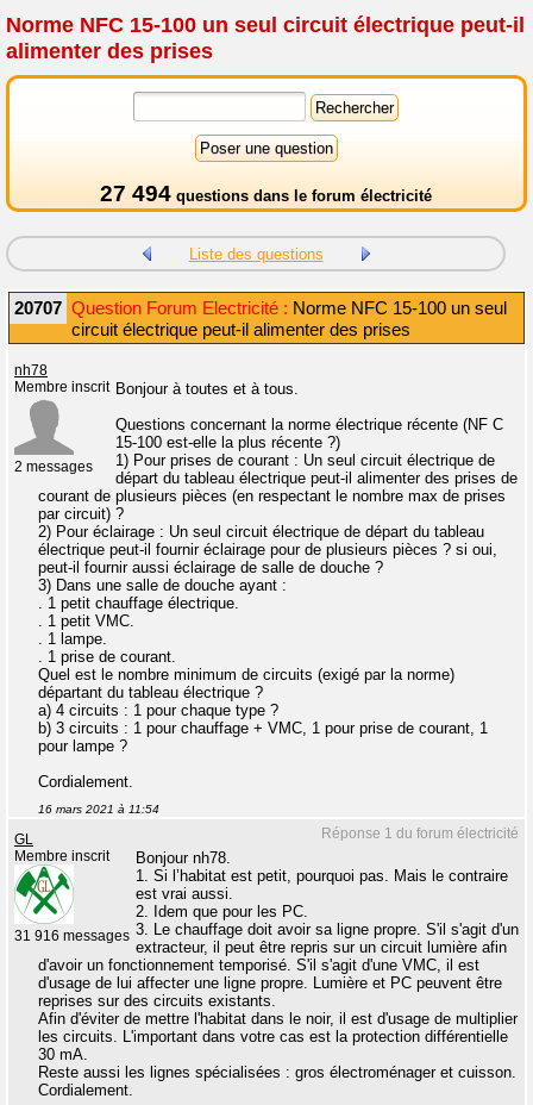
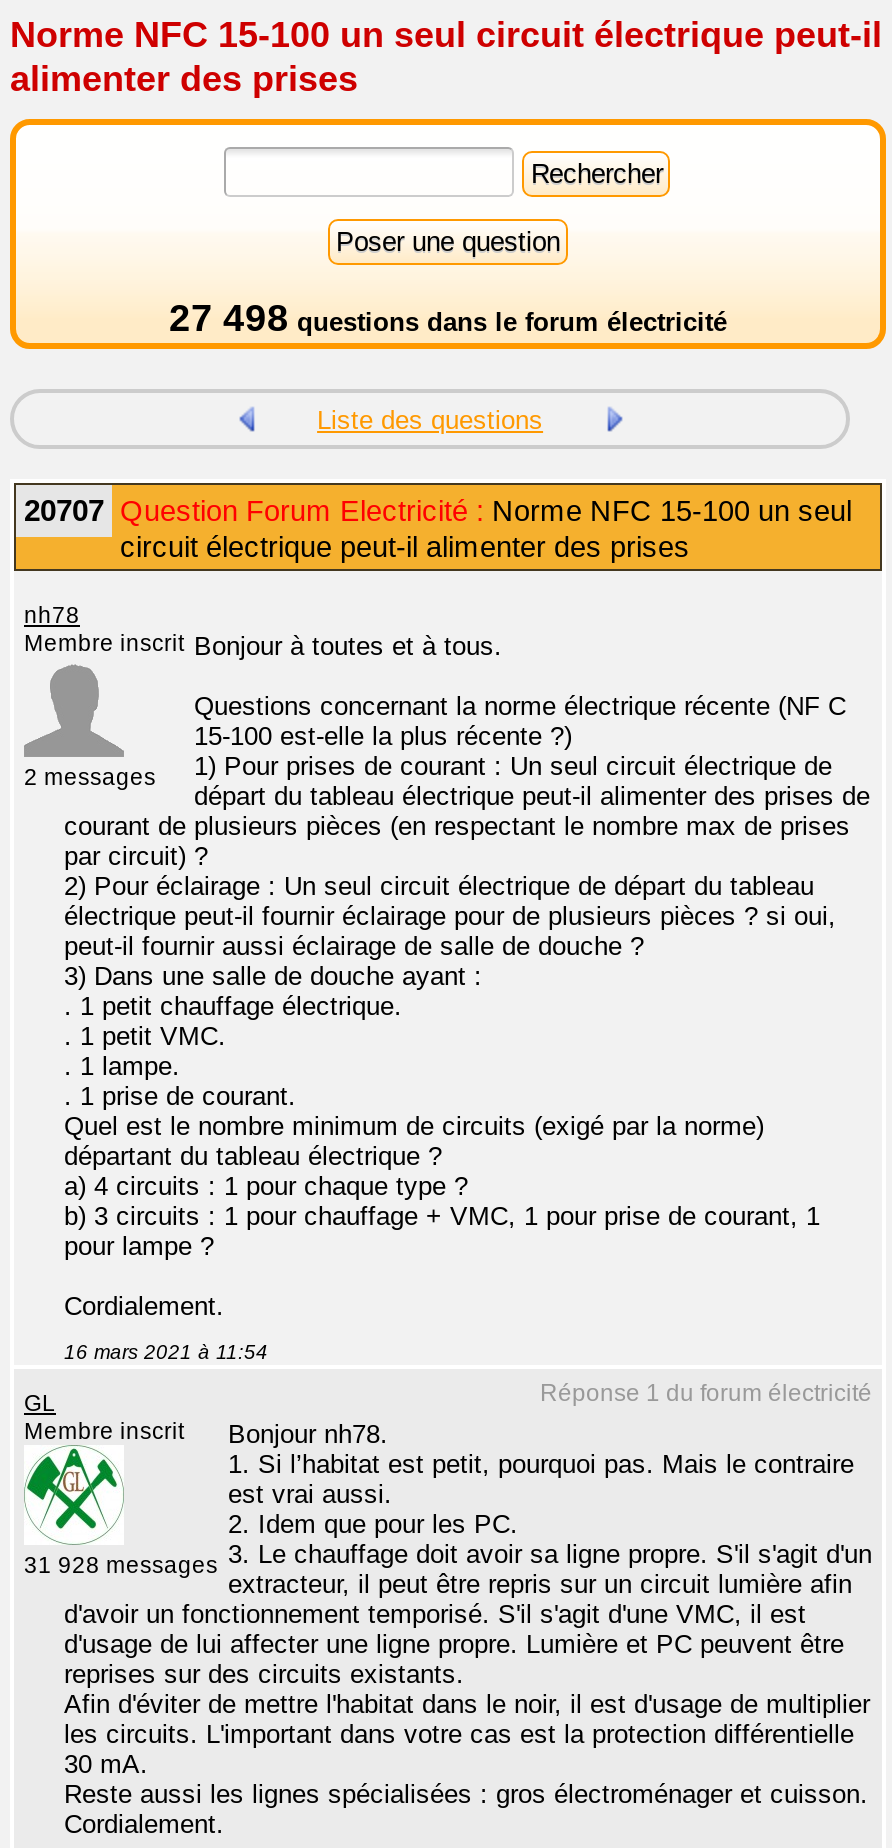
[101,181,432,206] 27 494 questions dans le forum électricité -> [169,297,727,339] 27 498 questions dans le forum électricité
[14,920,519,943] 31 916 messages 3. Le chauffage doit avoir sa ligne propre. S'il s'agit d'un -> [24,1539,872,1577] 31 928 messages 3. Le chauffage doit avoir sa ligne propre. S'il s'agit d'un

